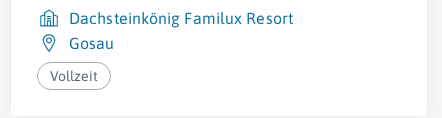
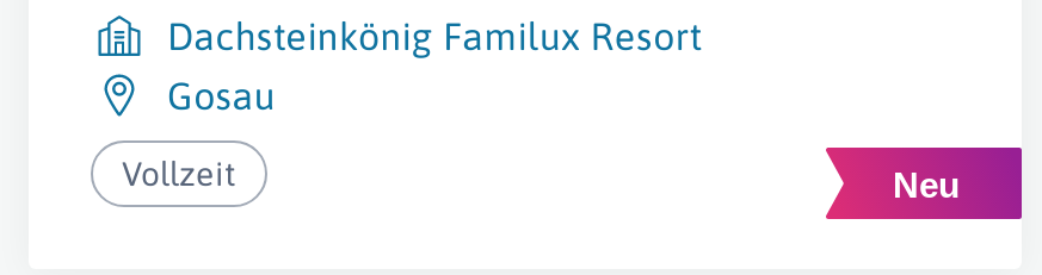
none -> [824,145,1024,221] [image]

